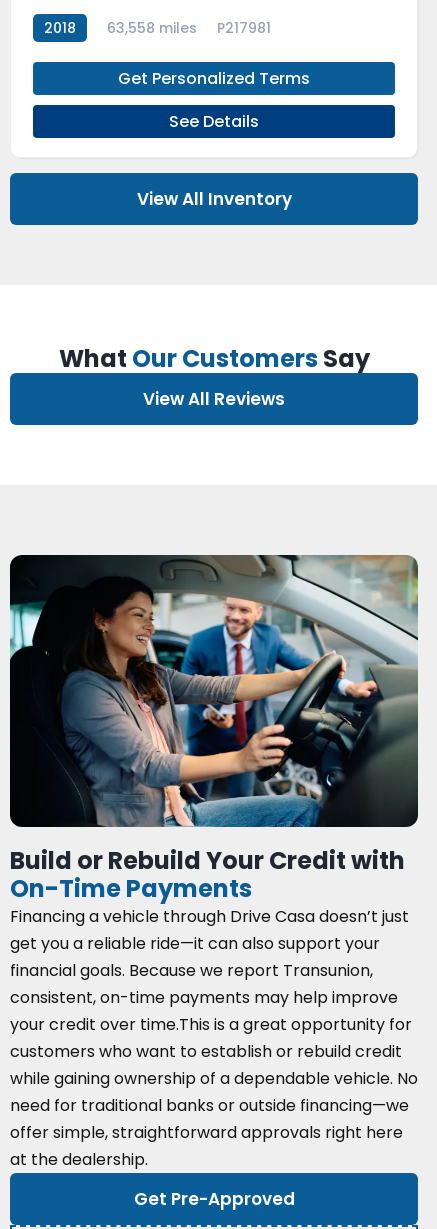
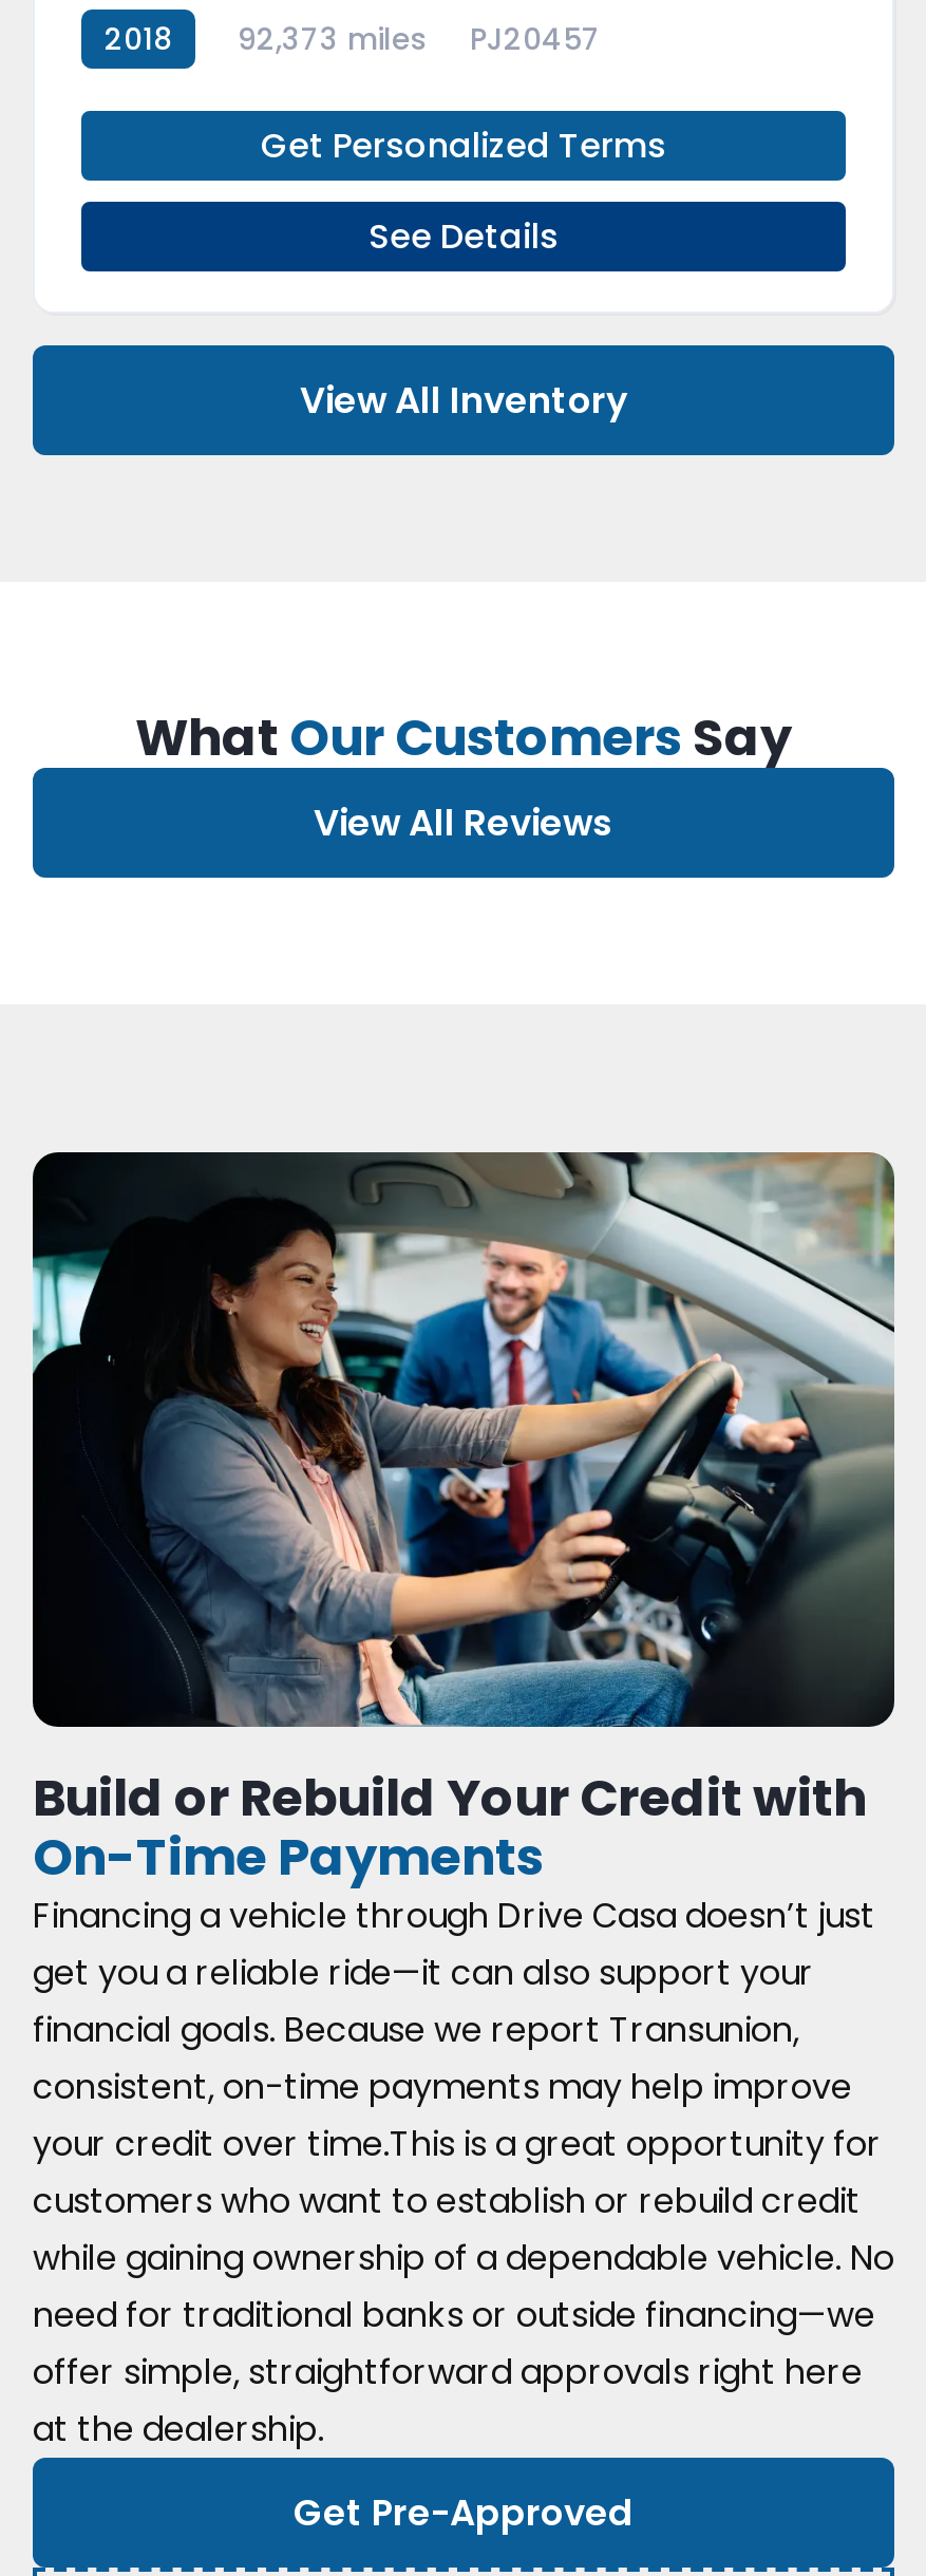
[107,18,271,38] 63,558 miles | P217981 -> [238,18,601,60] 92,373 miles | PJ20457

